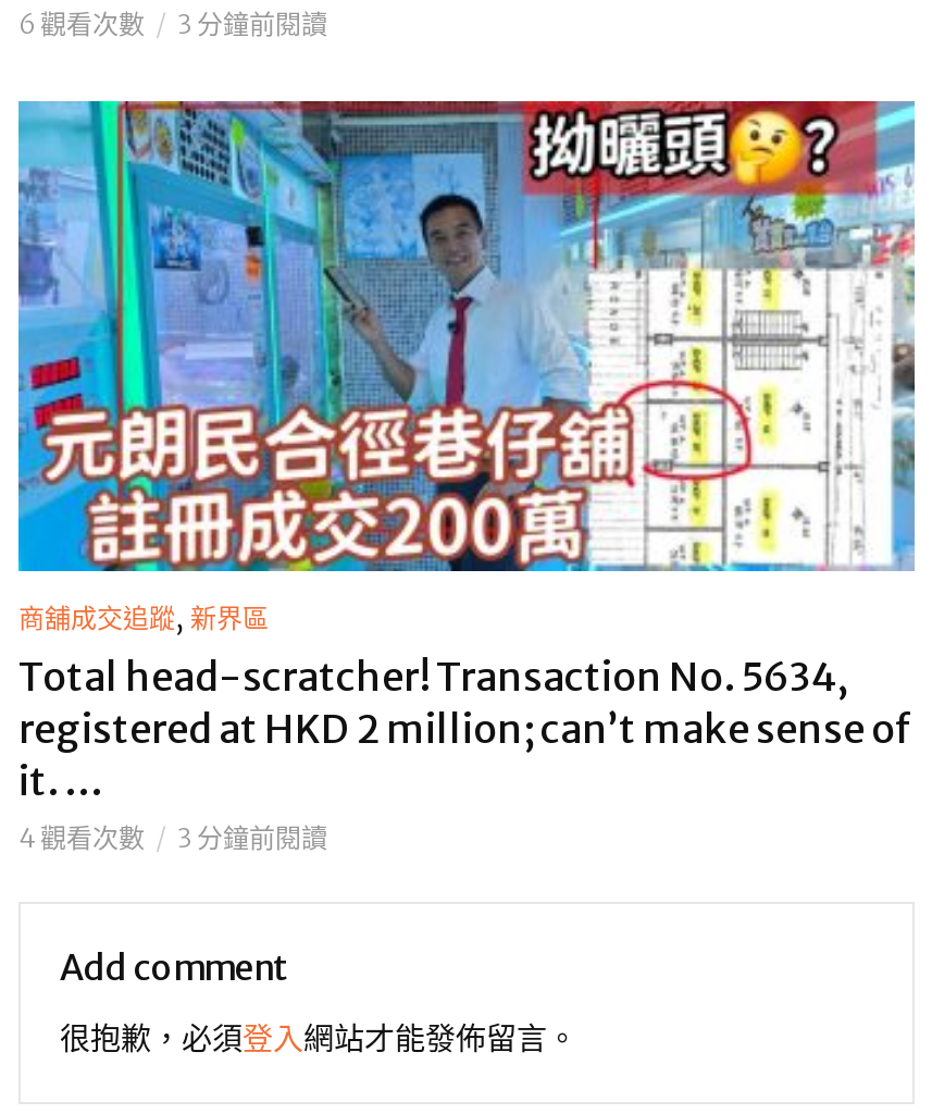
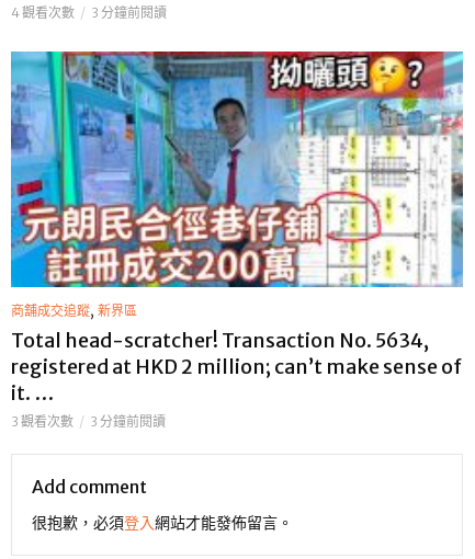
[18,8,327,41] 6 觀看次數 3 分鐘前閱讀 -> [11,4,167,20] 4 觀看次數 3 分鐘前閱讀
[18,821,327,854] 4 觀看次數 3 分鐘前閱讀 -> [11,413,166,429] 3 觀看次數 3 分鐘前閱讀

